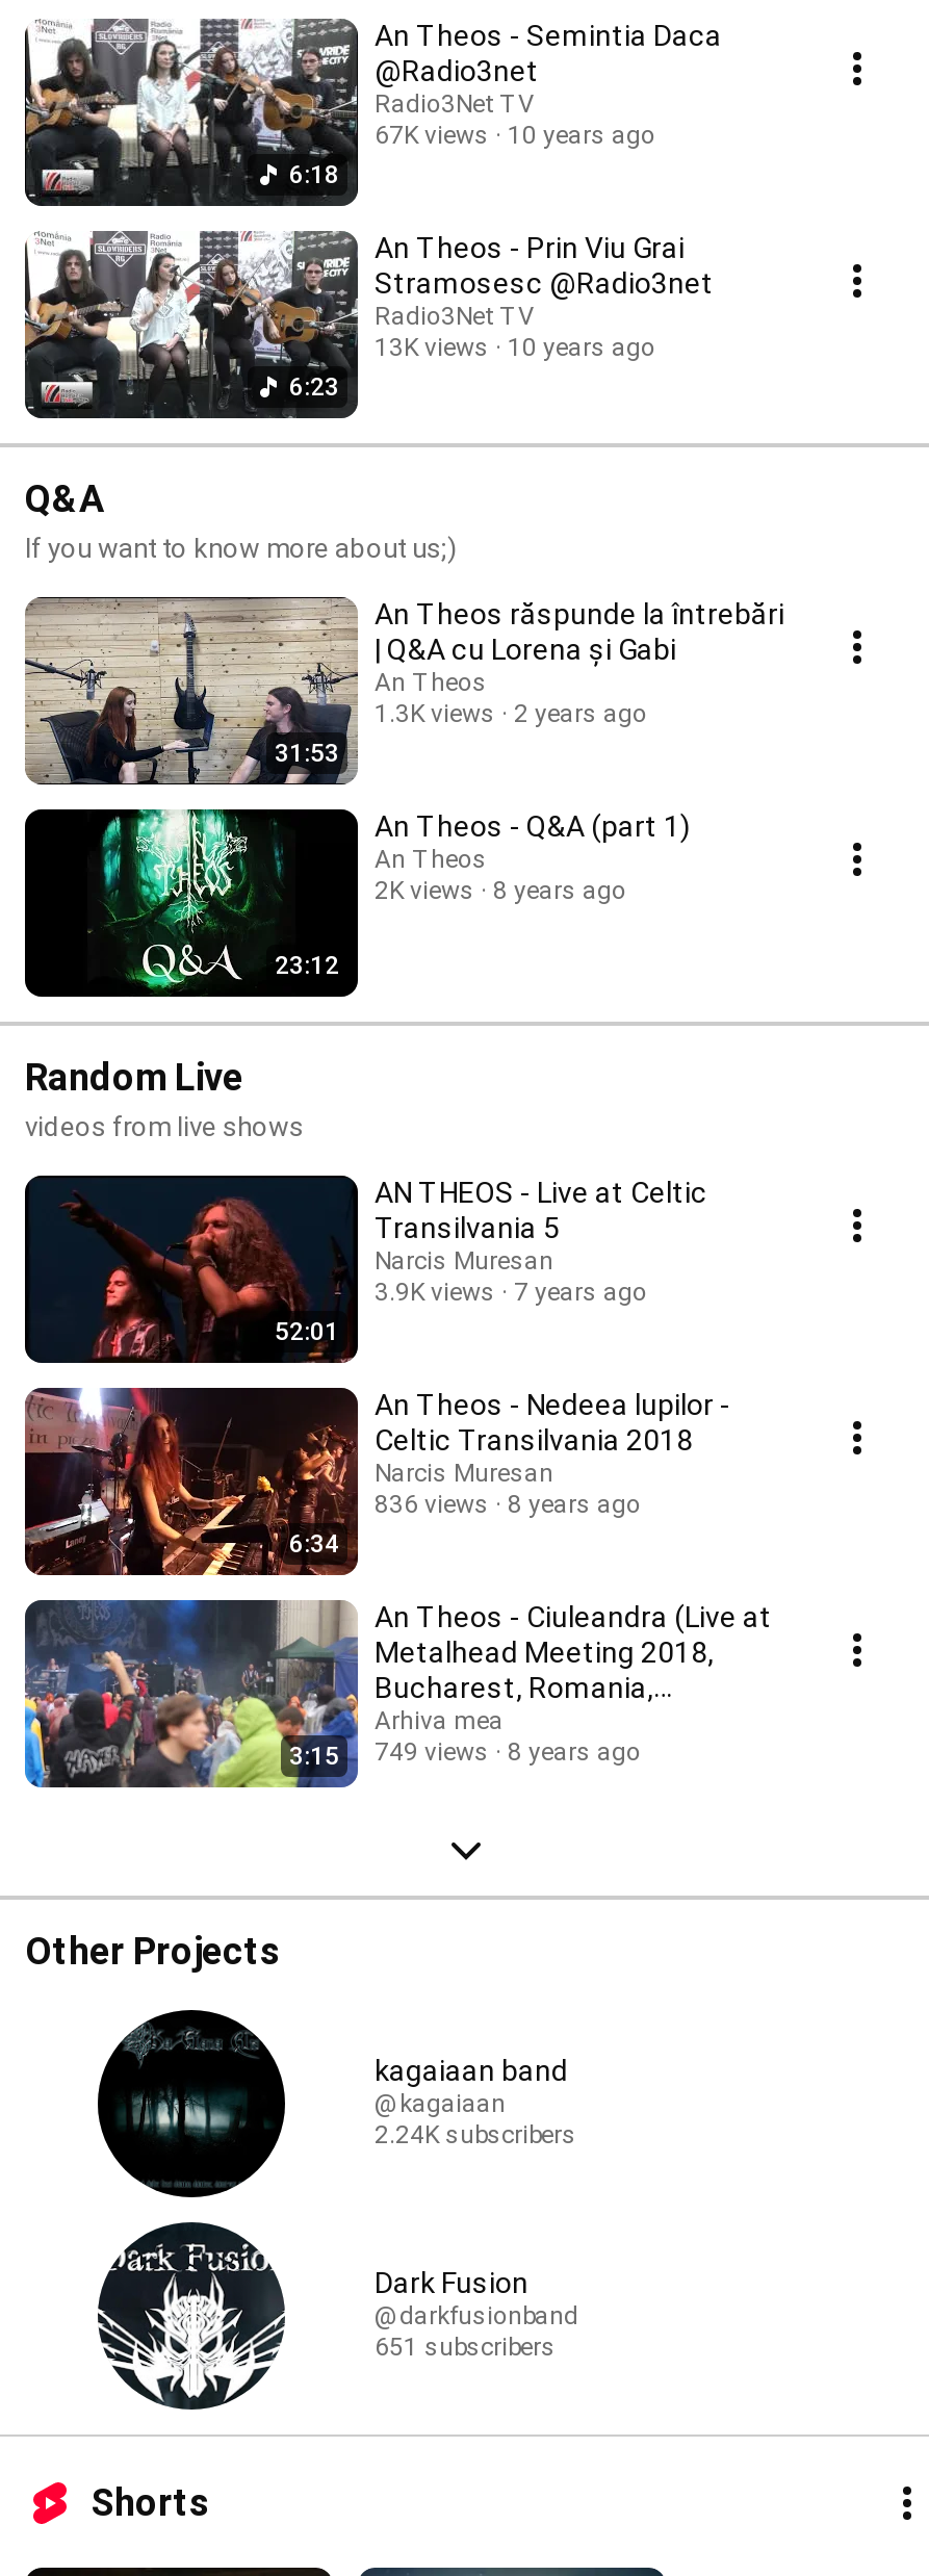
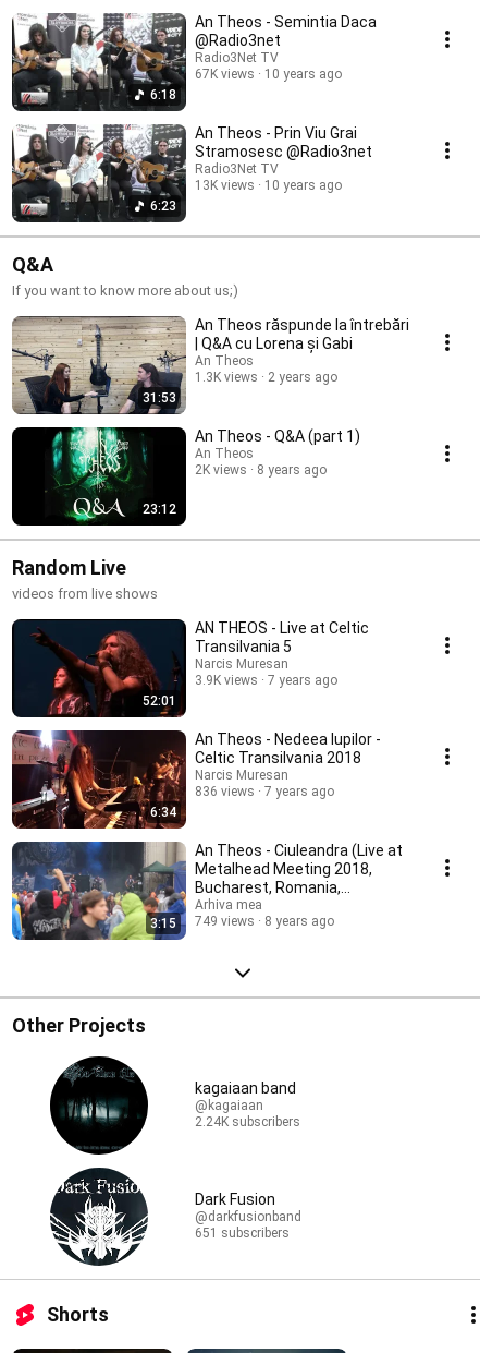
[375,1489,641,1518] 836 views 8 years ago -> [195,783,334,799] 836 views 7 years ago

